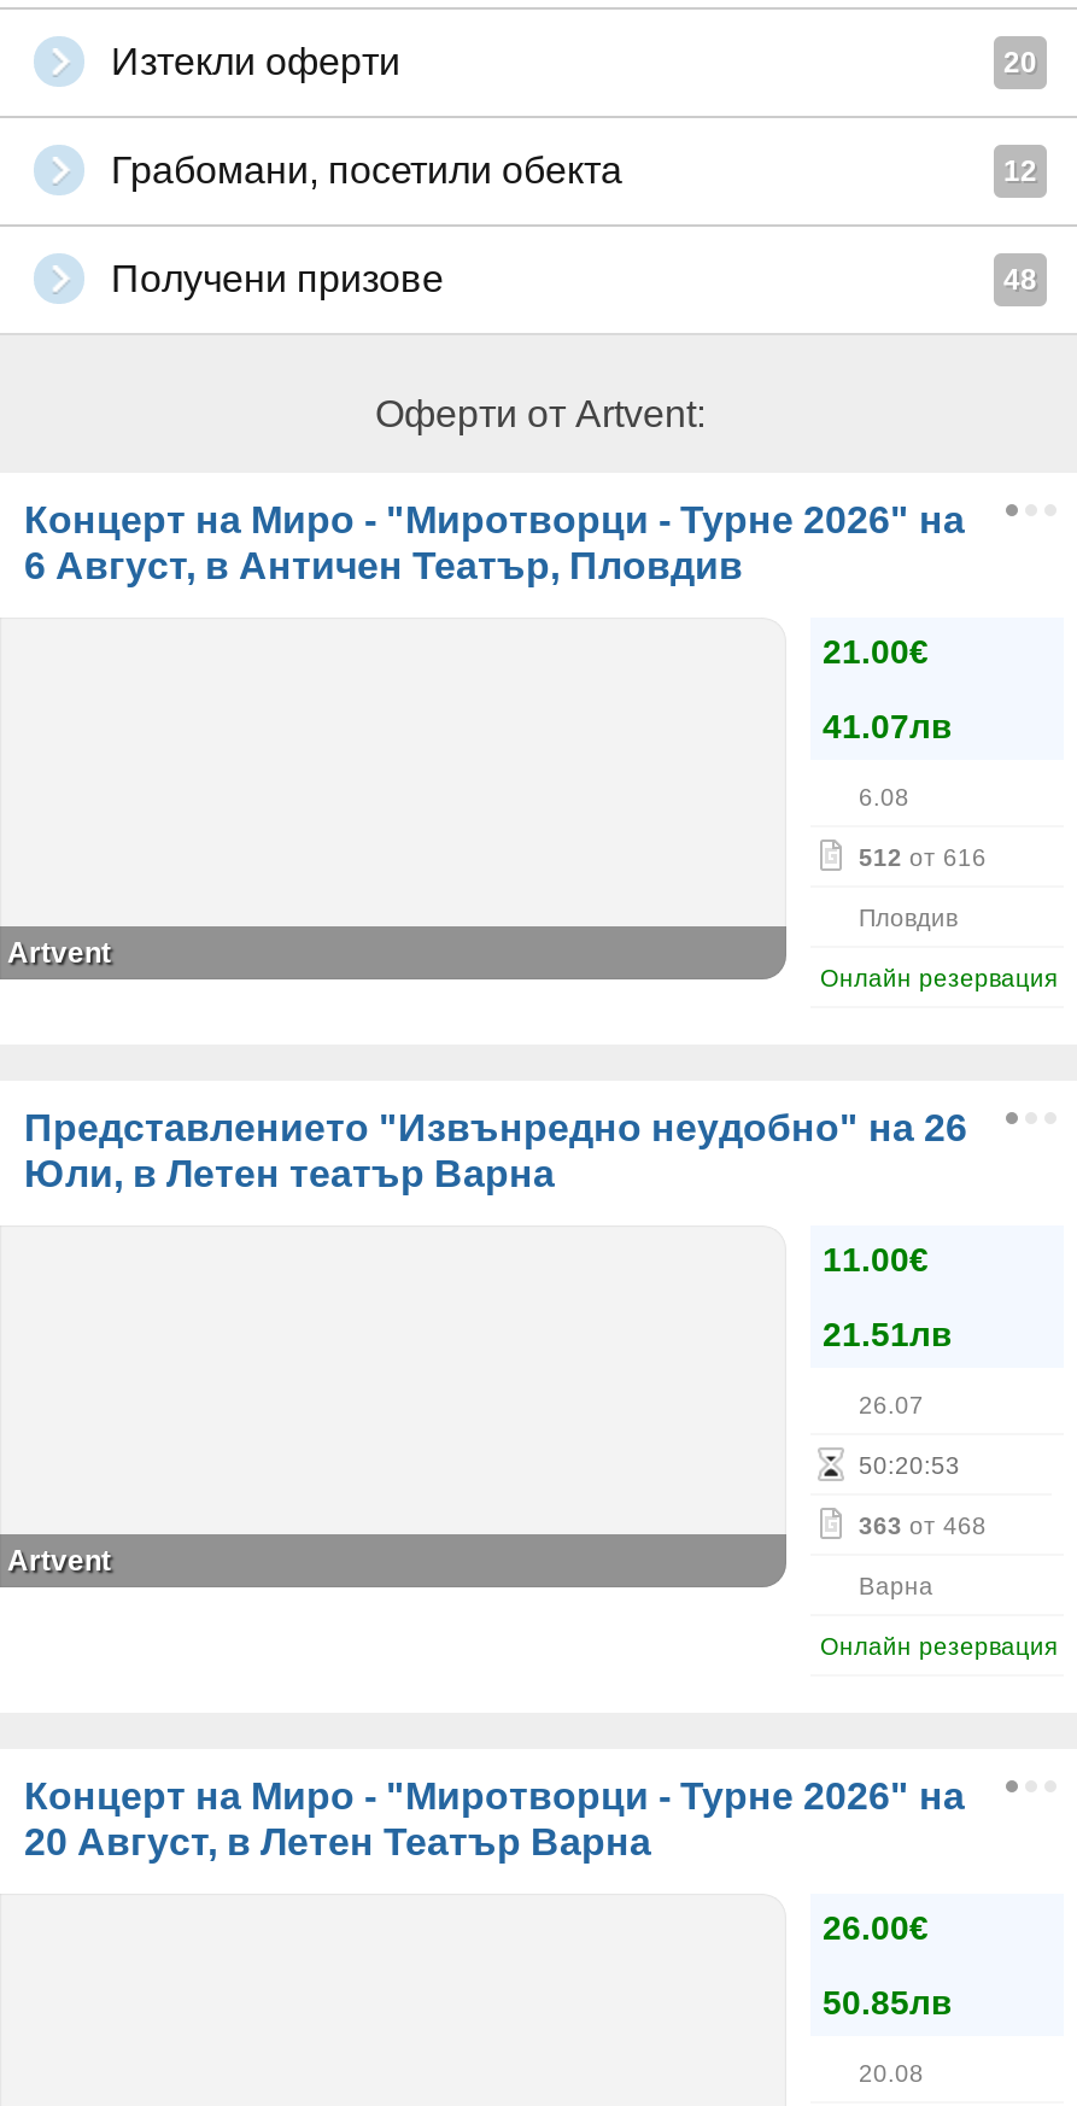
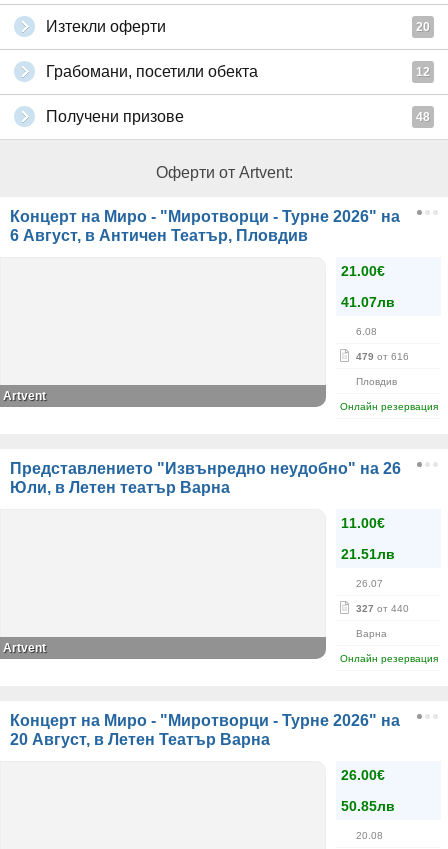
[859,845,987,871] 512 от 616 -> [356,351,409,362] 479 от 616
[859,1452,987,1539] 50: 20: 53 | 363 от 468 -> [356,603,409,614] 327 от 440

